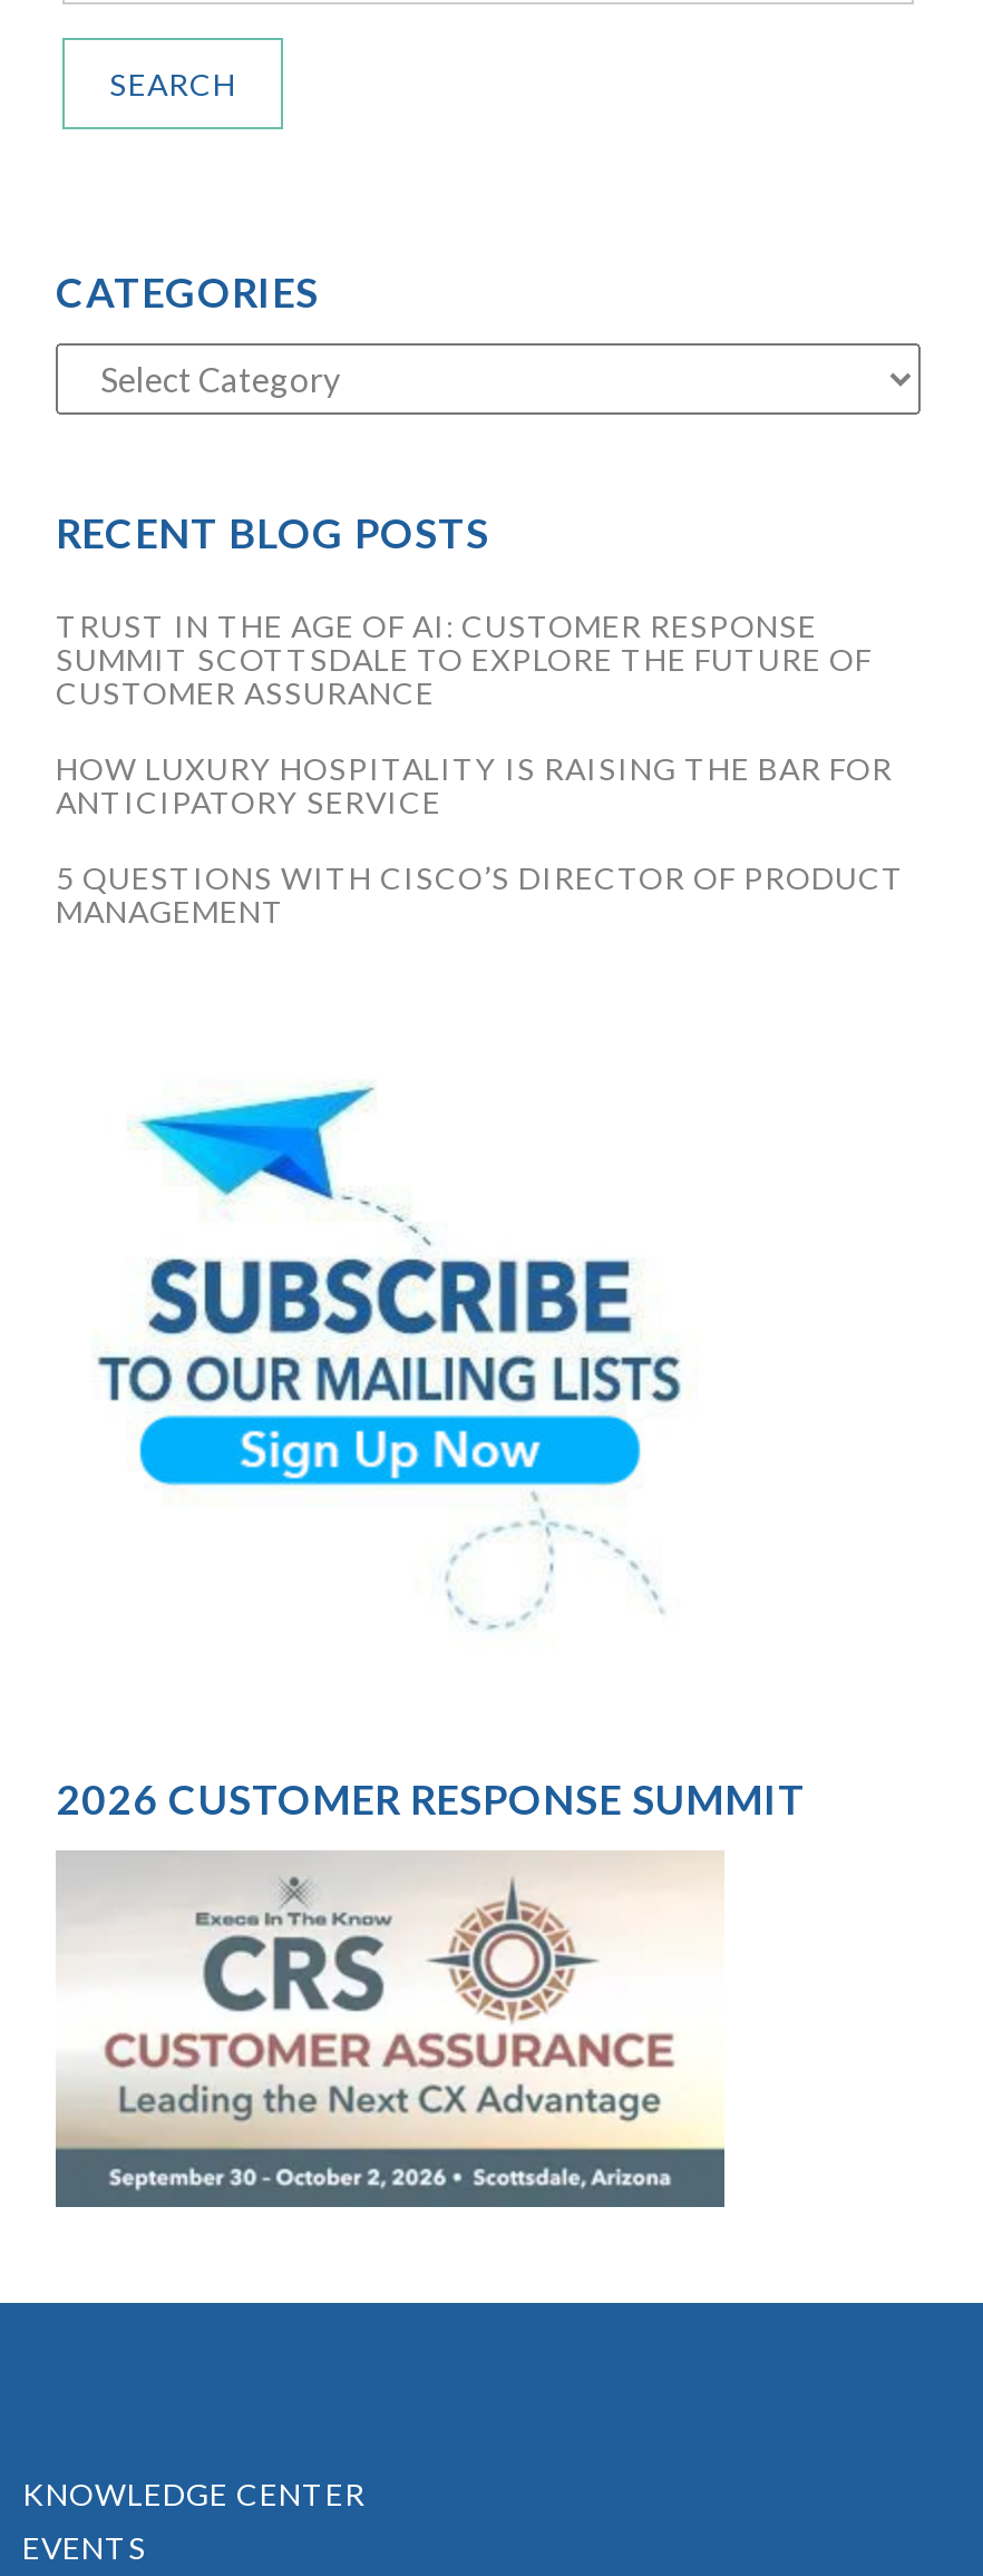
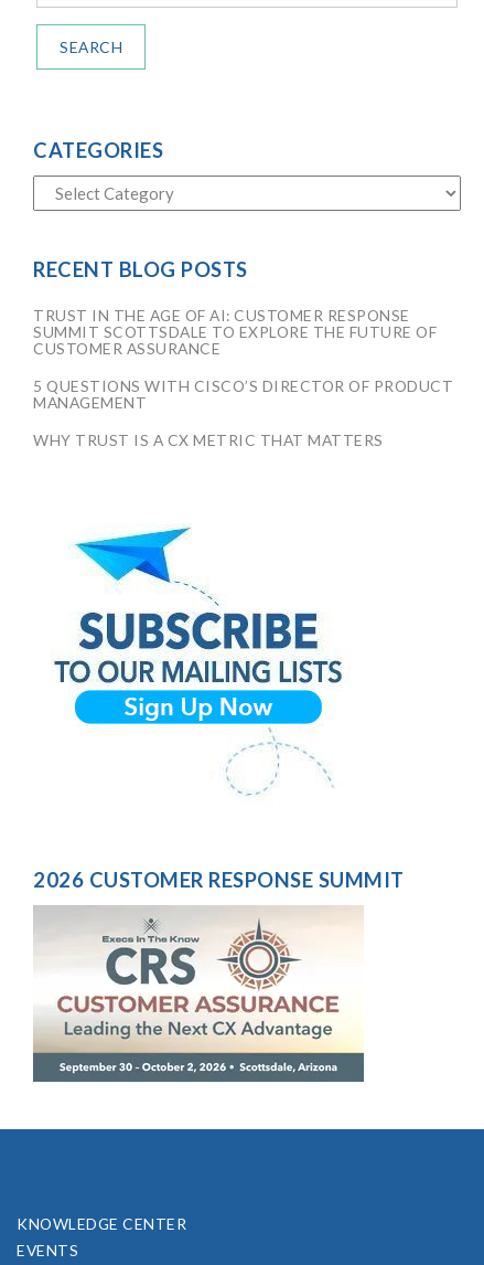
[56,748,893,820] HOW LUXURY HOSPITALITY IS RAISING THE BAR FOR | ANTICIPATORY SERVICE -> none
moved [56,857,905,929] -> [33,376,453,411]: 5 QUESTIONS WITH CISCO’S DIRECTOR OF PRODUCT | MANAGEMENT
none -> [33,430,383,449] WHY TRUST IS A CX METRIC THAT MATTERS

